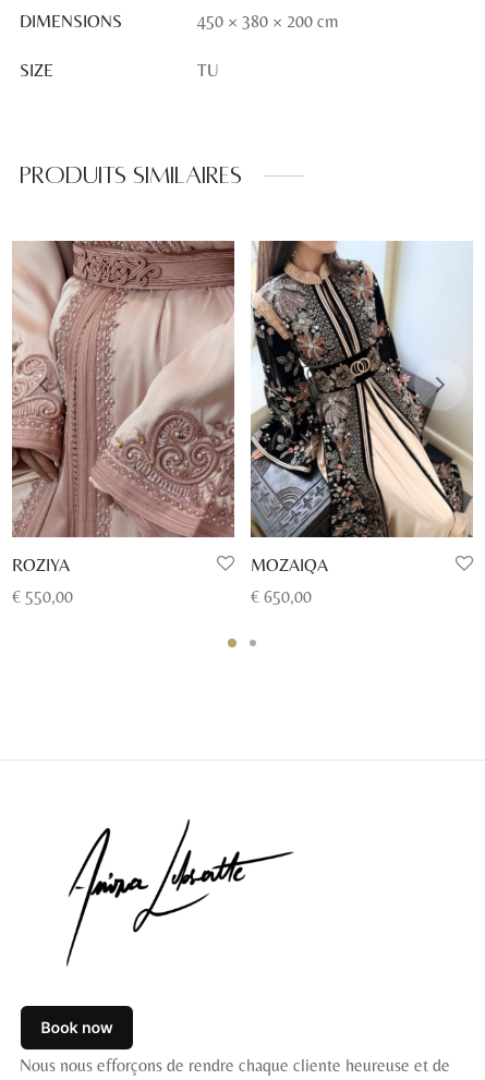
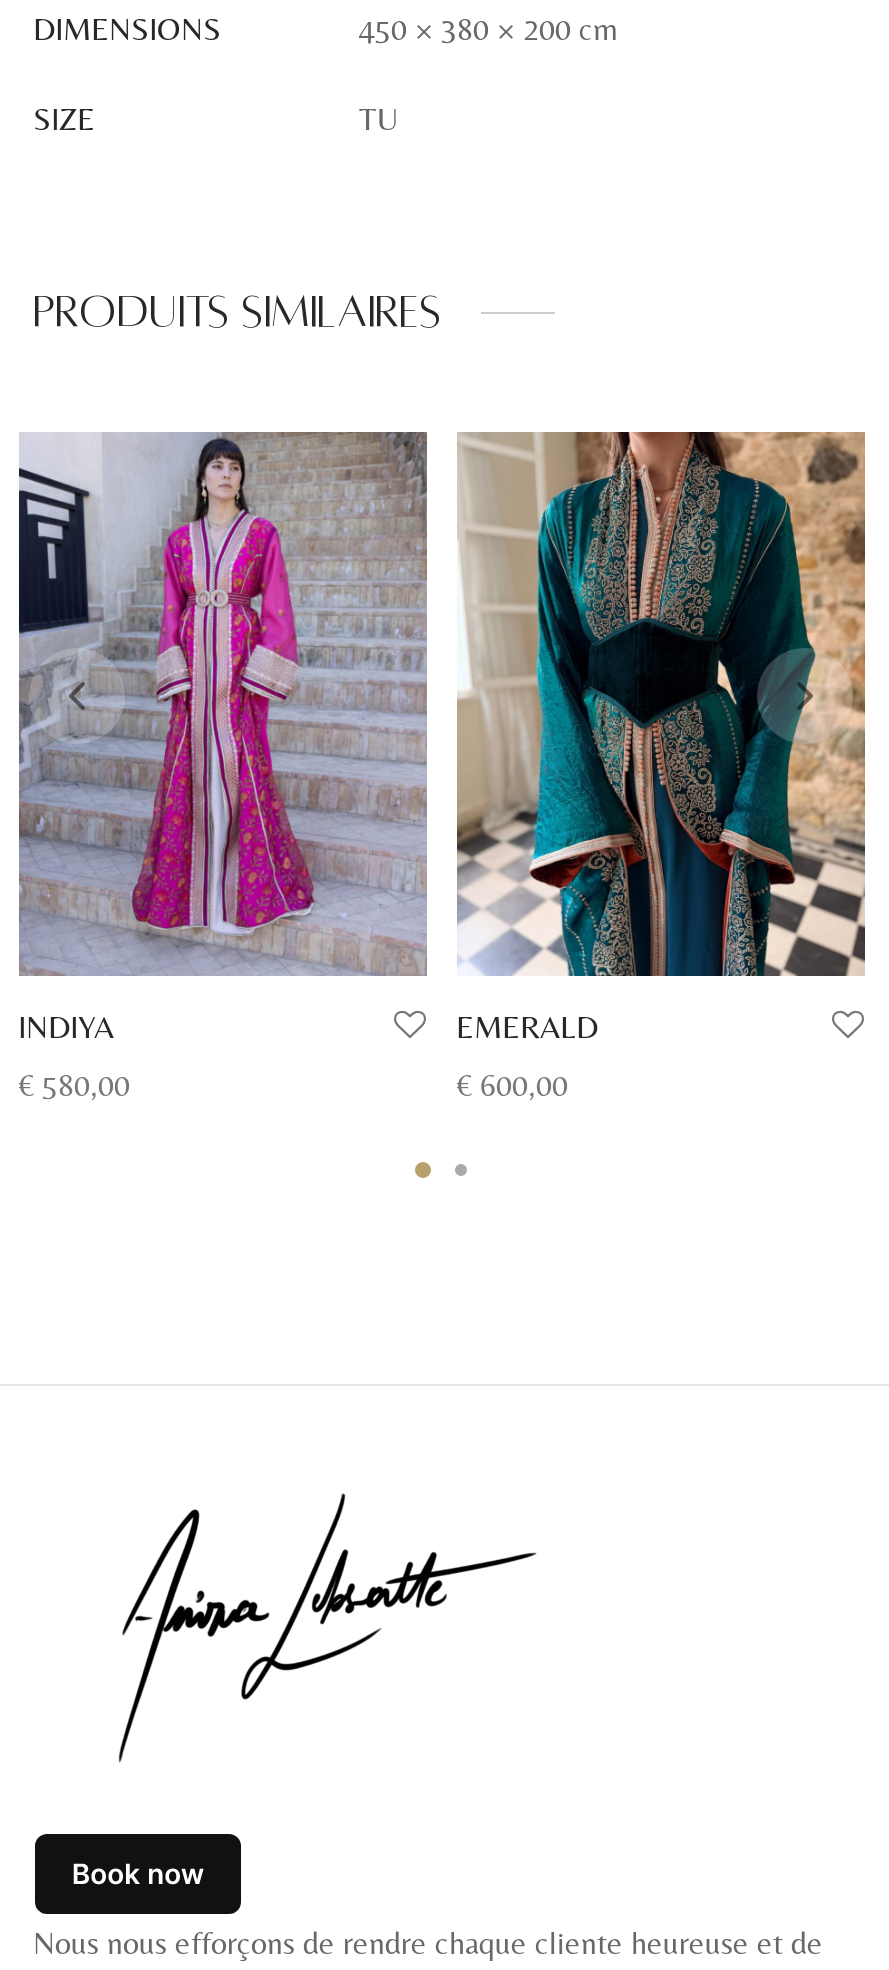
[11,240,234,576] [image] | ROZIYA -> [17,432,427,1046] [image] | INDIYA
[250,241,473,576] [image] | MOZAIQA -> [455,430,867,1046] [image] | EMERALD
[11,586,72,607] €550,00 -> [18,1066,130,1104] €580,00
[250,586,311,607] €650,00 -> [456,1066,568,1104] €600,00

